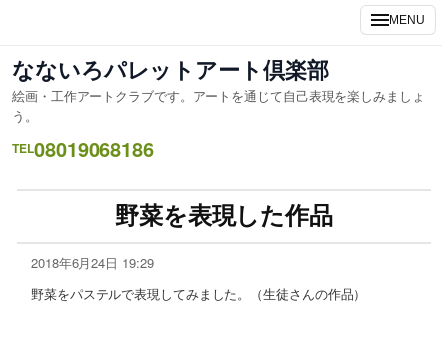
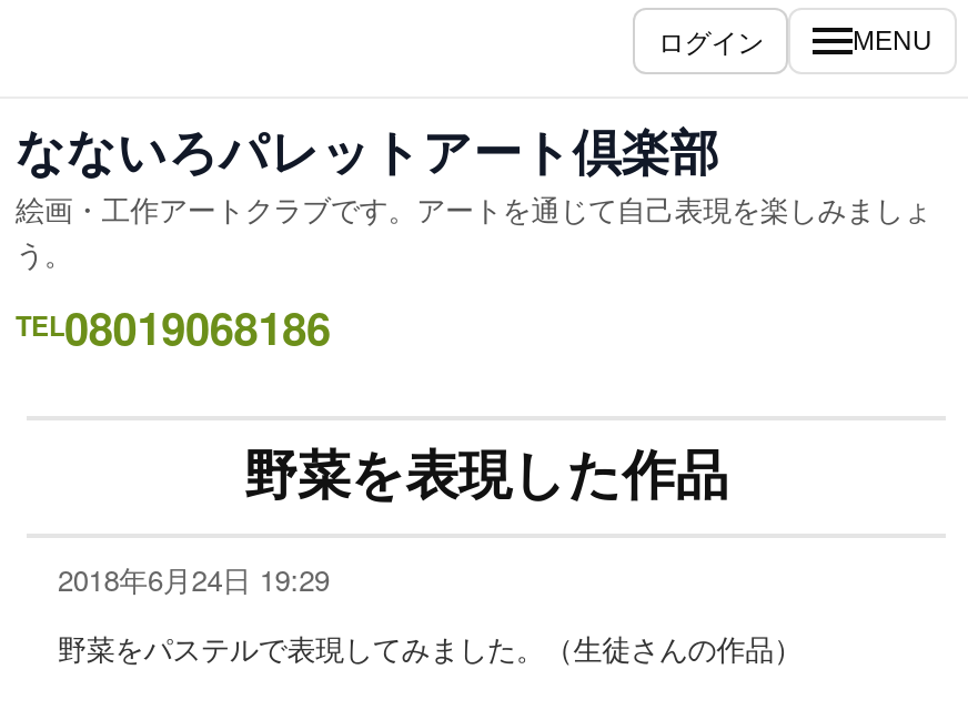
none -> [658,21,764,59] ログイン

